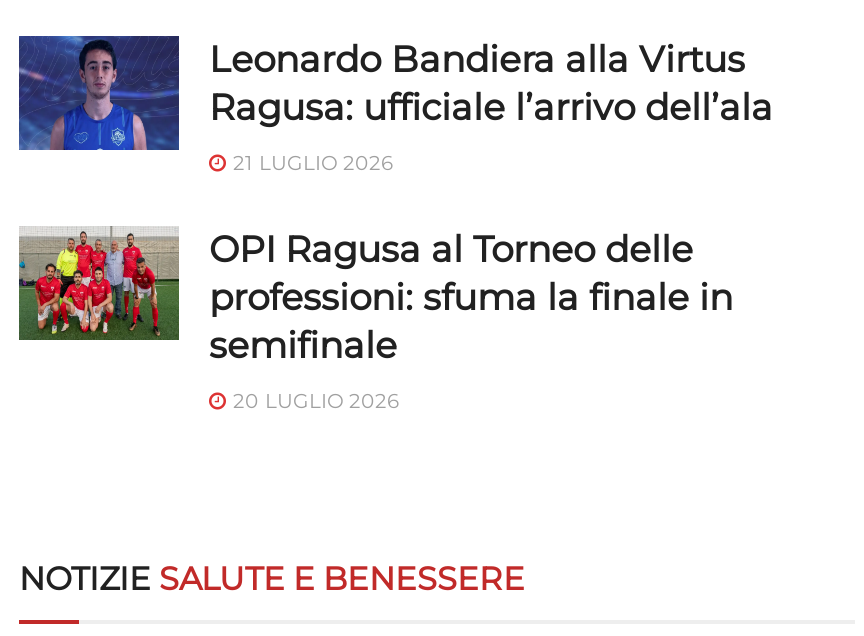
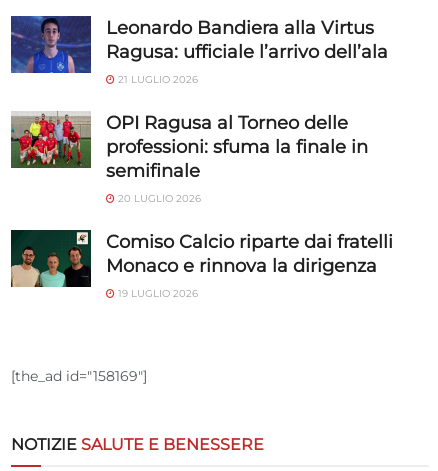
none -> [10,229,393,299] [image] | Comiso Calcio riparte dai fratelli | Monaco e rinnova la dirigenza | 19 LUGLIO 2026
none -> [11,366,147,384] [the_ad id="158169"]

